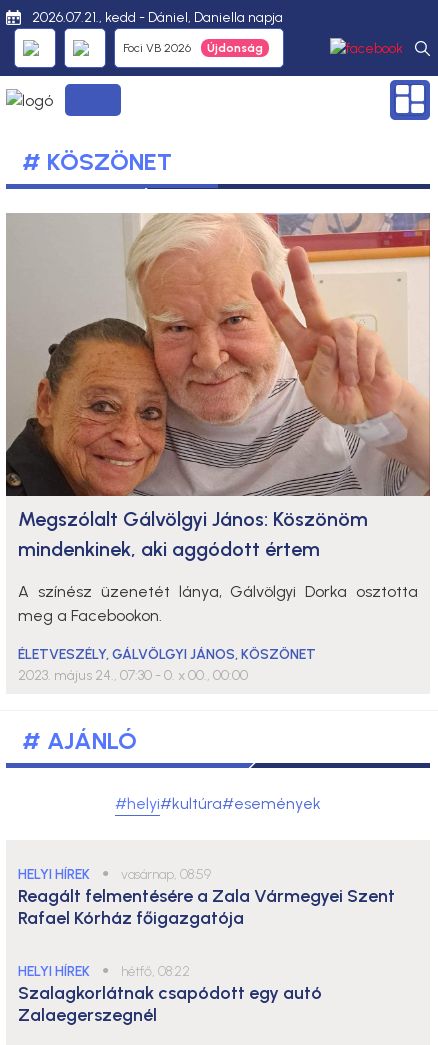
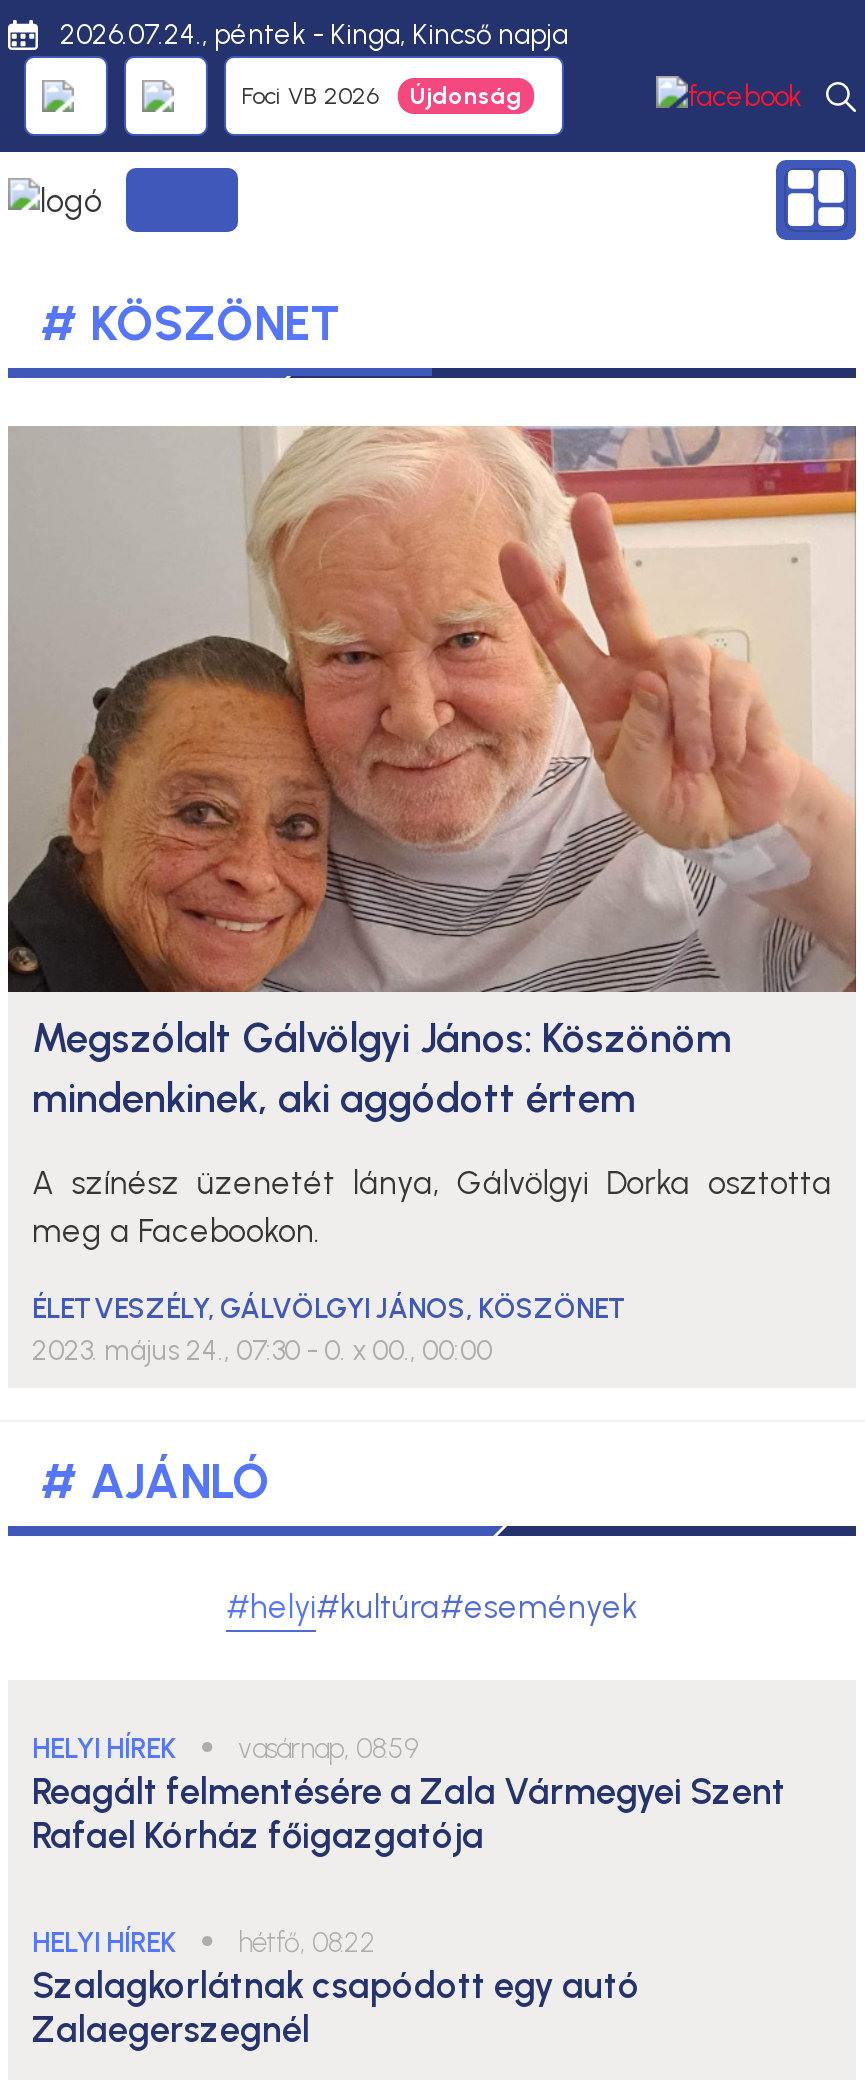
[32,9,283,26] 2026.07.21., kedd - Dániel, Daniella napja -> [60,18,568,52] 2026.07.24., péntek - Kinga, Kincső napja

